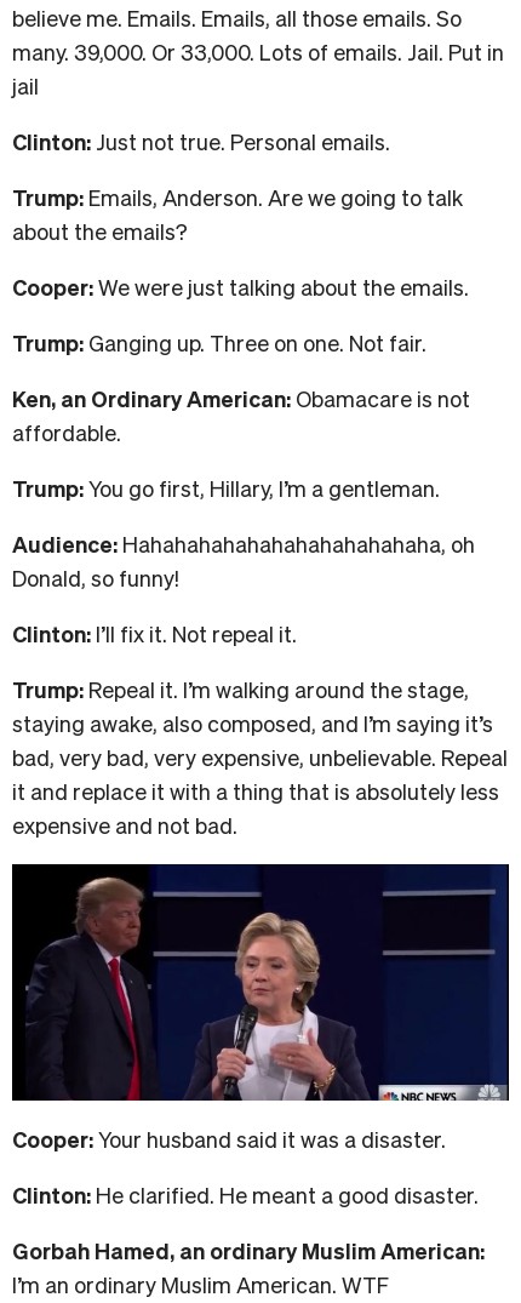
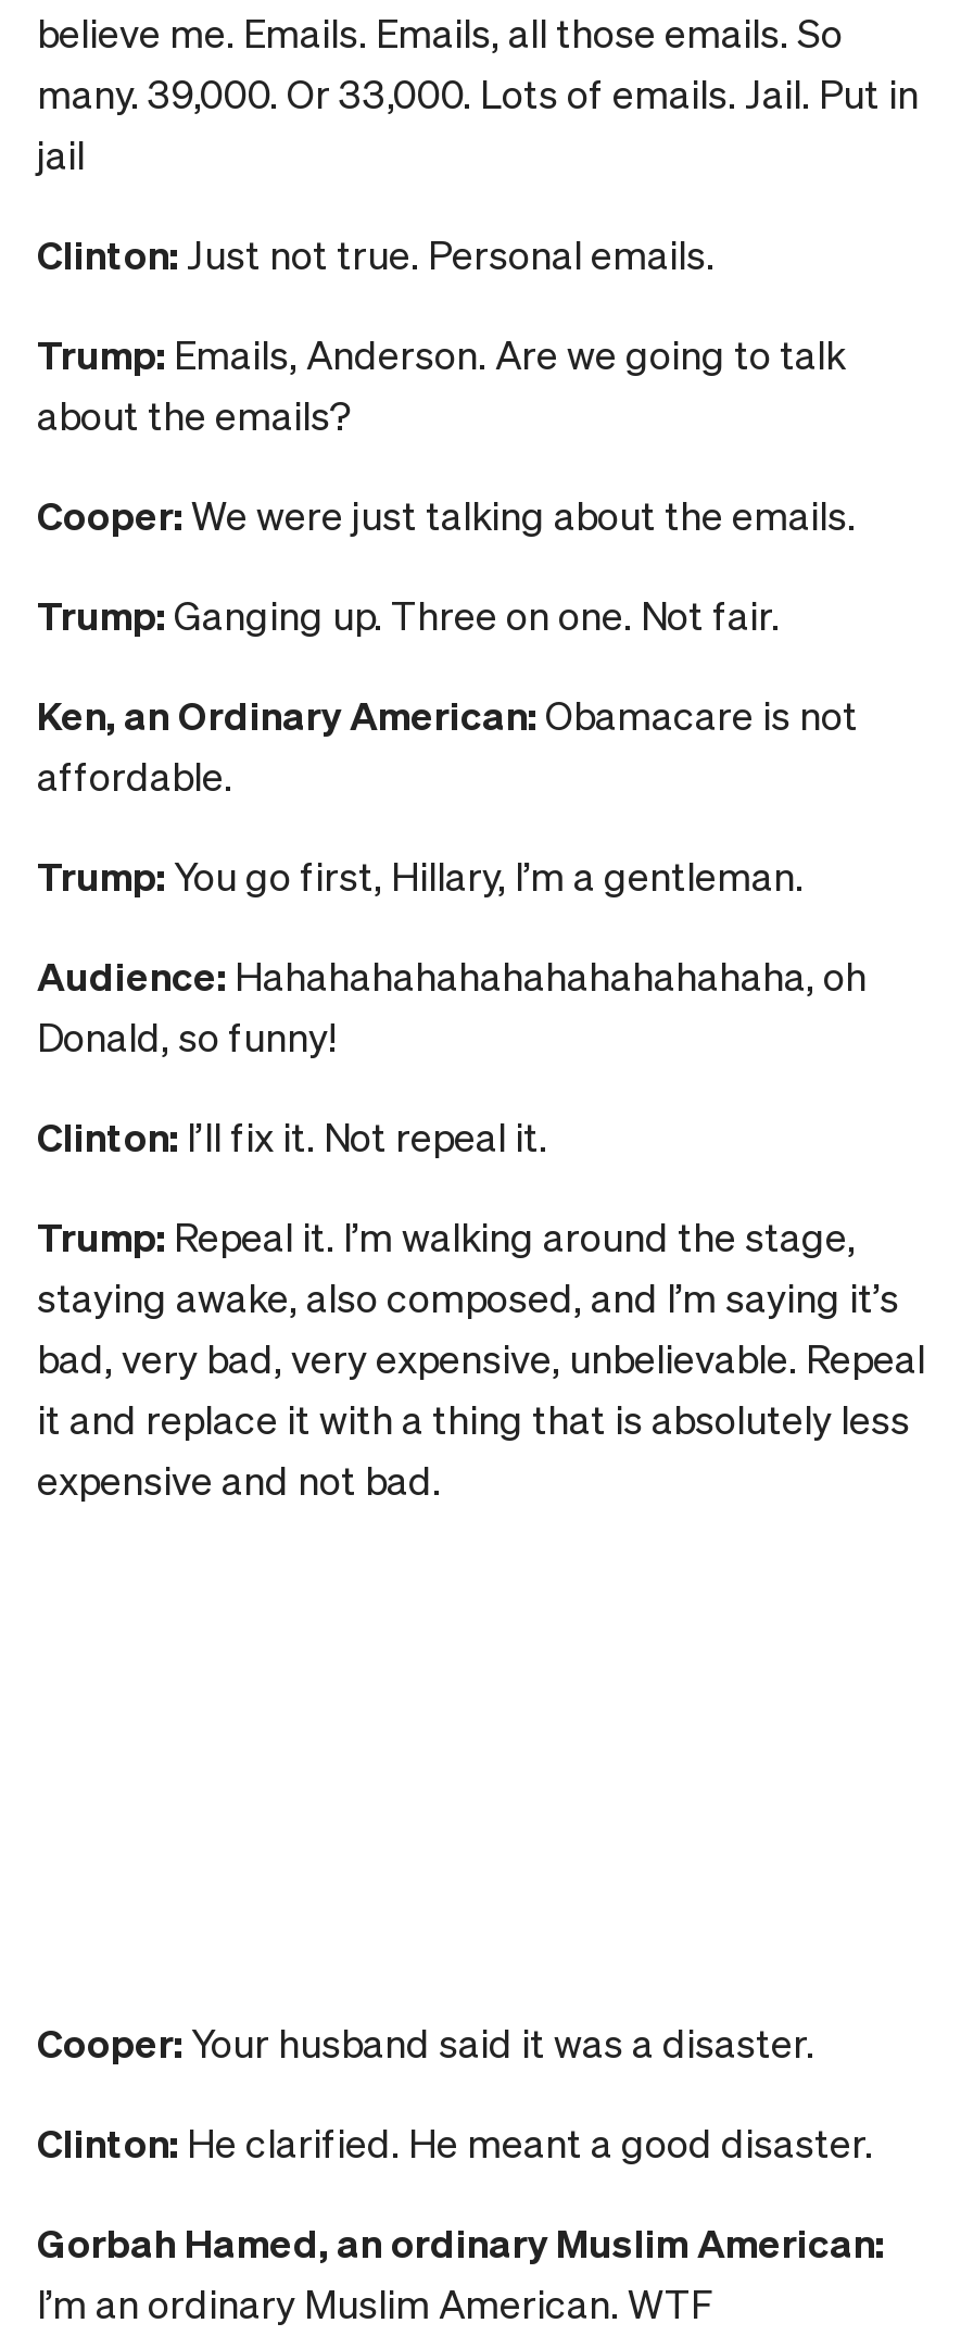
[11,863,510,1102] [image] -> none

